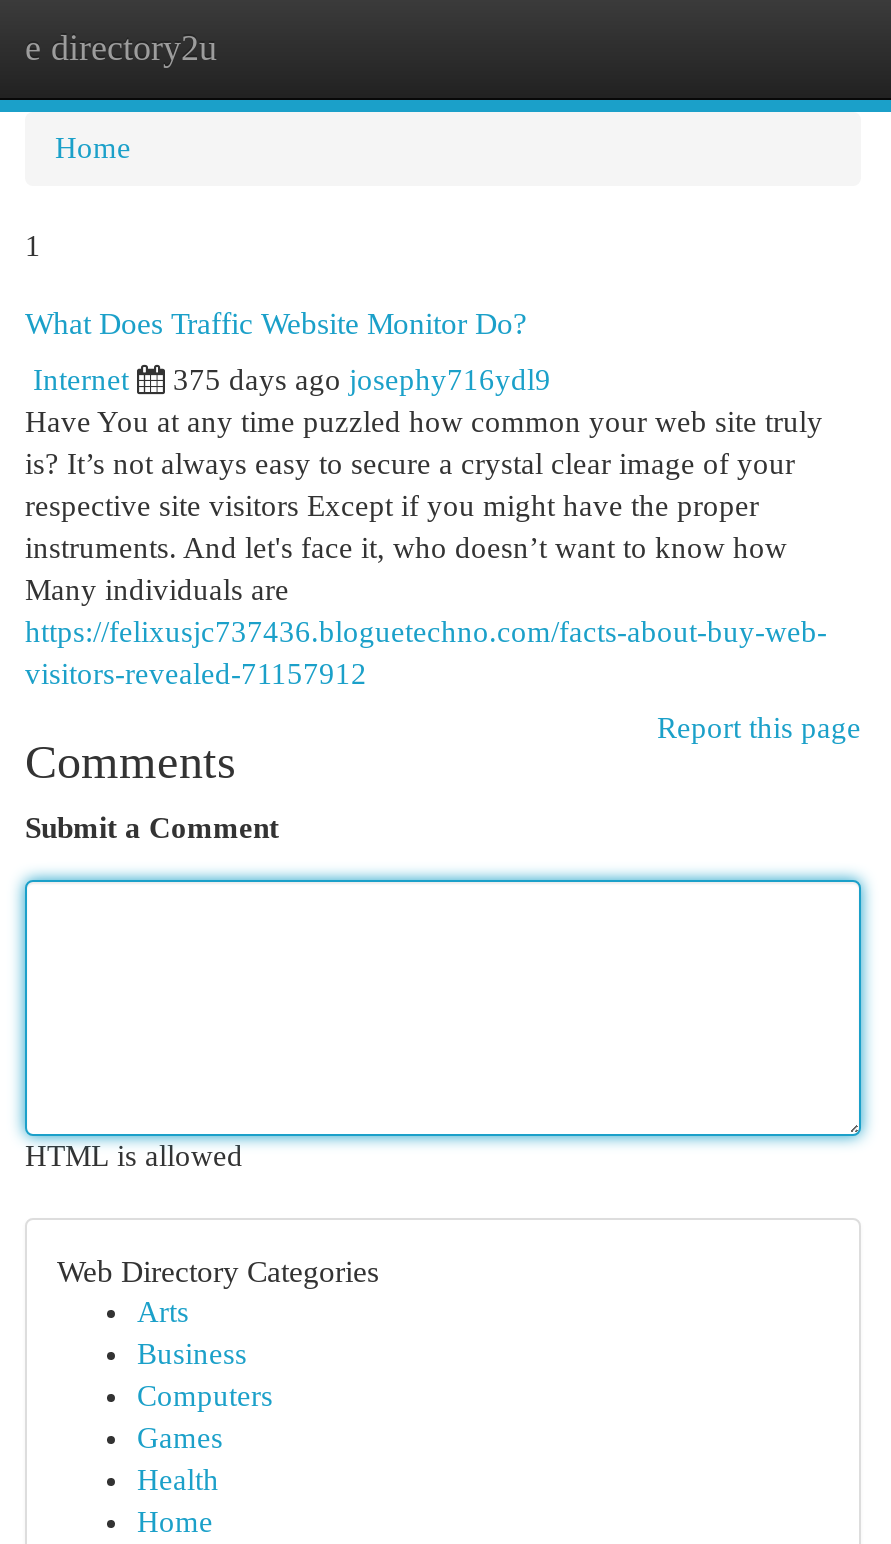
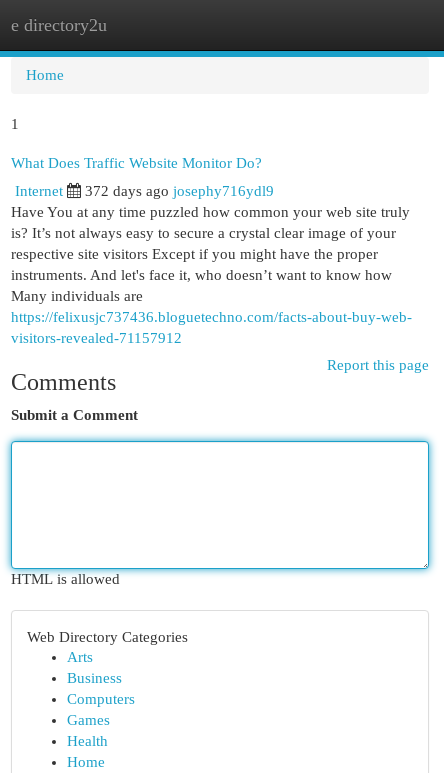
[173,364,551,396] 375 days ago josephy716ydl9 -> [85,183,274,199] 372 days ago josephy716ydl9

